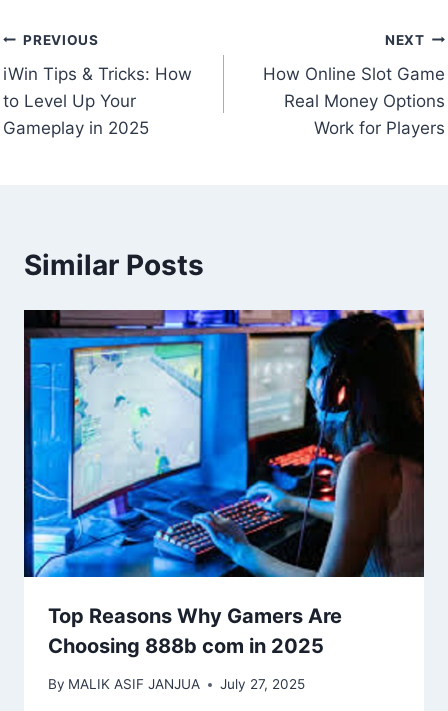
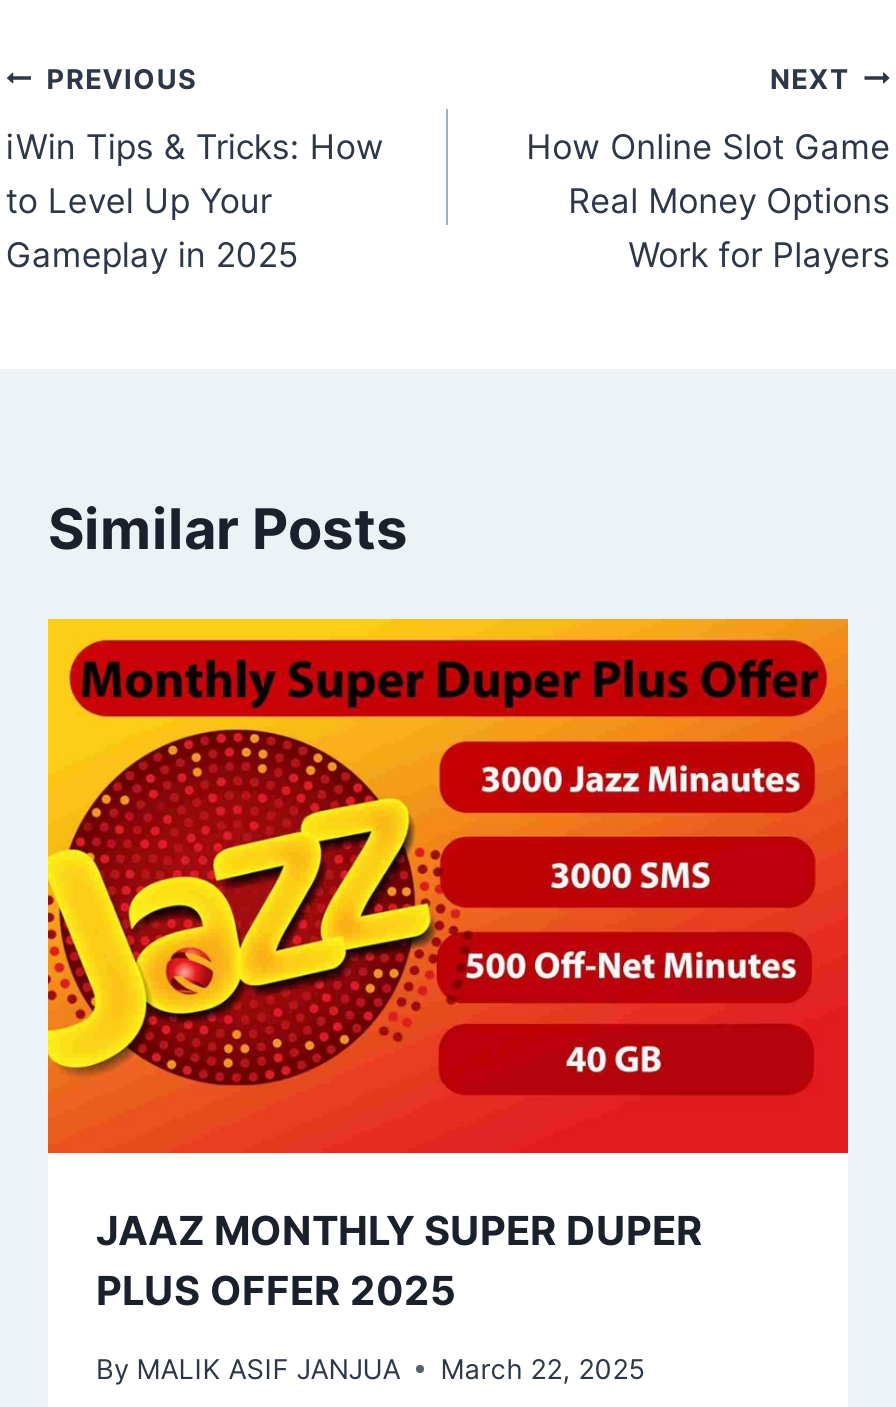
[23,309,425,658] [image] | Top Reasons Why Gamers Are | Choosing 888b com in 2025 -> [46,617,850,1315] [image] | JAAZ MONTHLY SUPER DUPER | PLUS OFFER 2025
[48,676,305,692] By MALIK ASIF JANJUA July 27, 2025 -> [96,1352,644,1384] By MALIK ASIF JANJUA March 22, 2025

